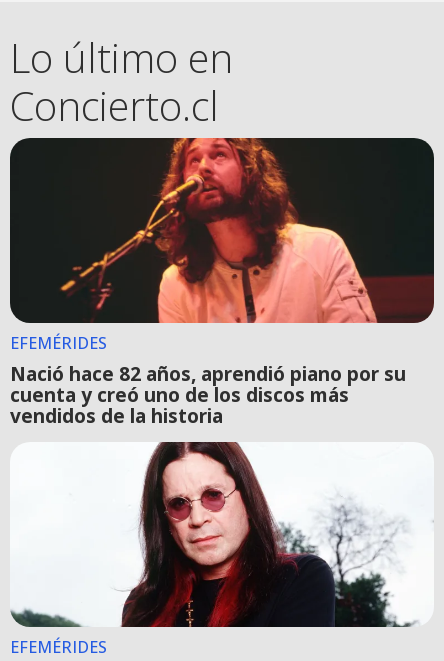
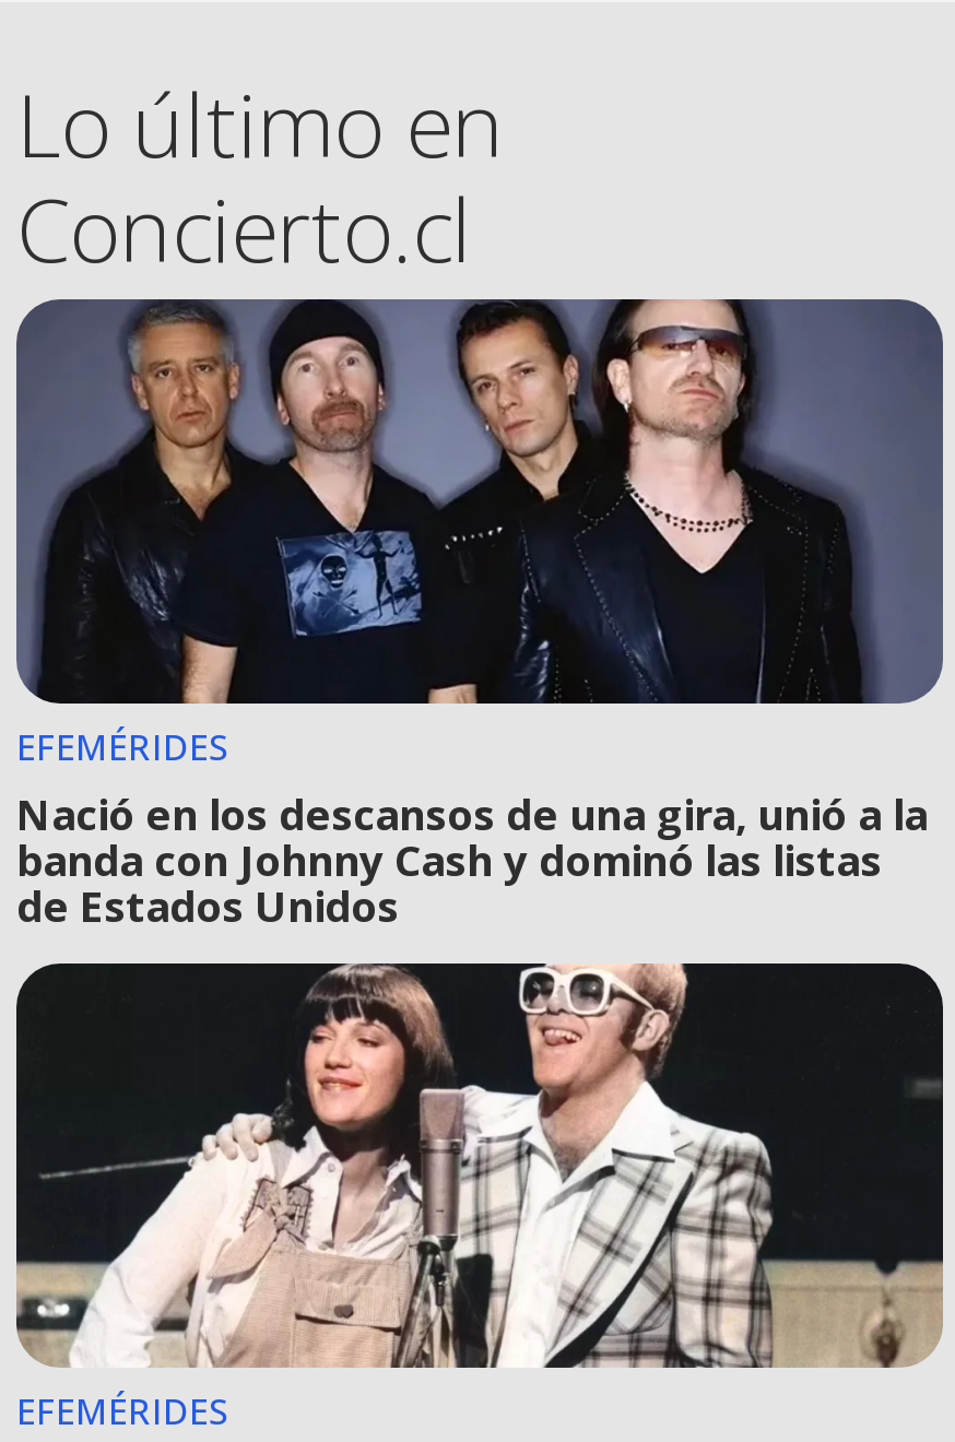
[9,137,434,429] [image] | Nació hace 82 años, aprendió piano por su | cuenta y creó uno de los discos más | vendidos de la historia -> [14,297,943,936] [image] | Nació en los descansos de una gira, unió a la | banda con Johnny Cash y dominó las listas | de Estados Unidos
[10,441,434,628] [image] -> [14,961,945,1370] [image]

